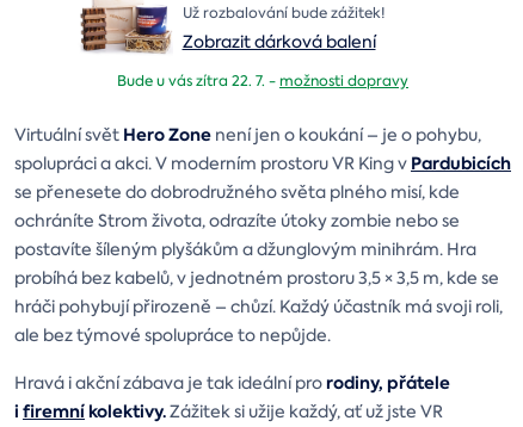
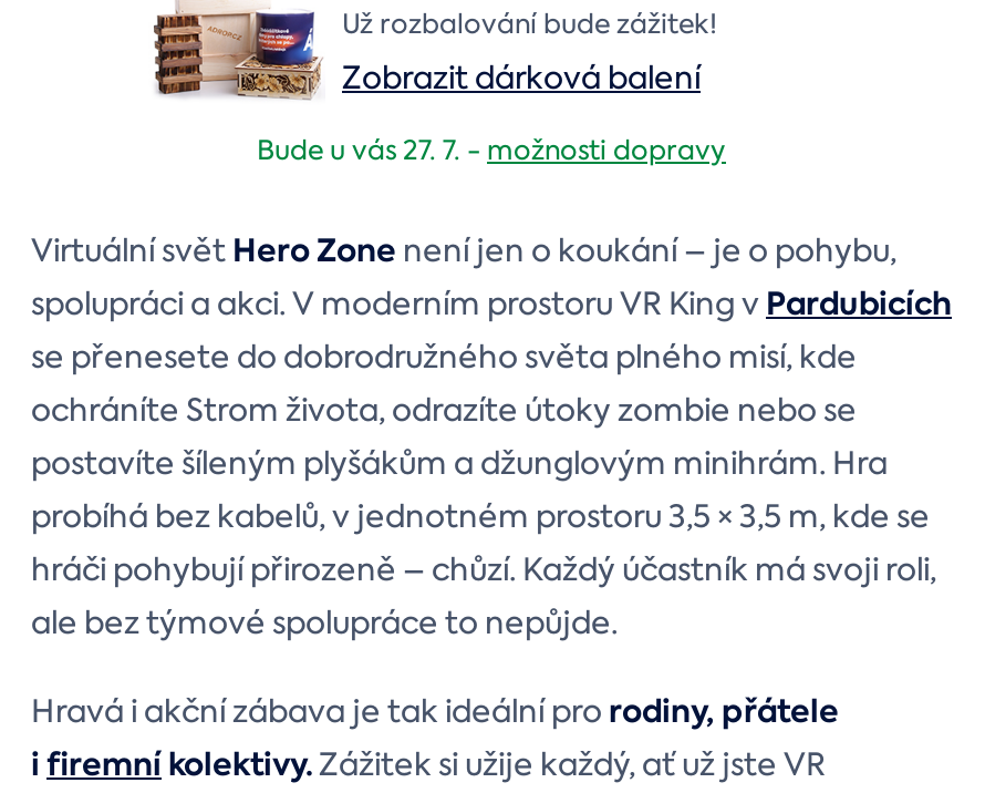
[117,71,408,90] Bude u vás zítra 22. 7. - možnosti dopravy -> [257,132,726,168] Bude u vás 27. 7. - možnosti dopravy

